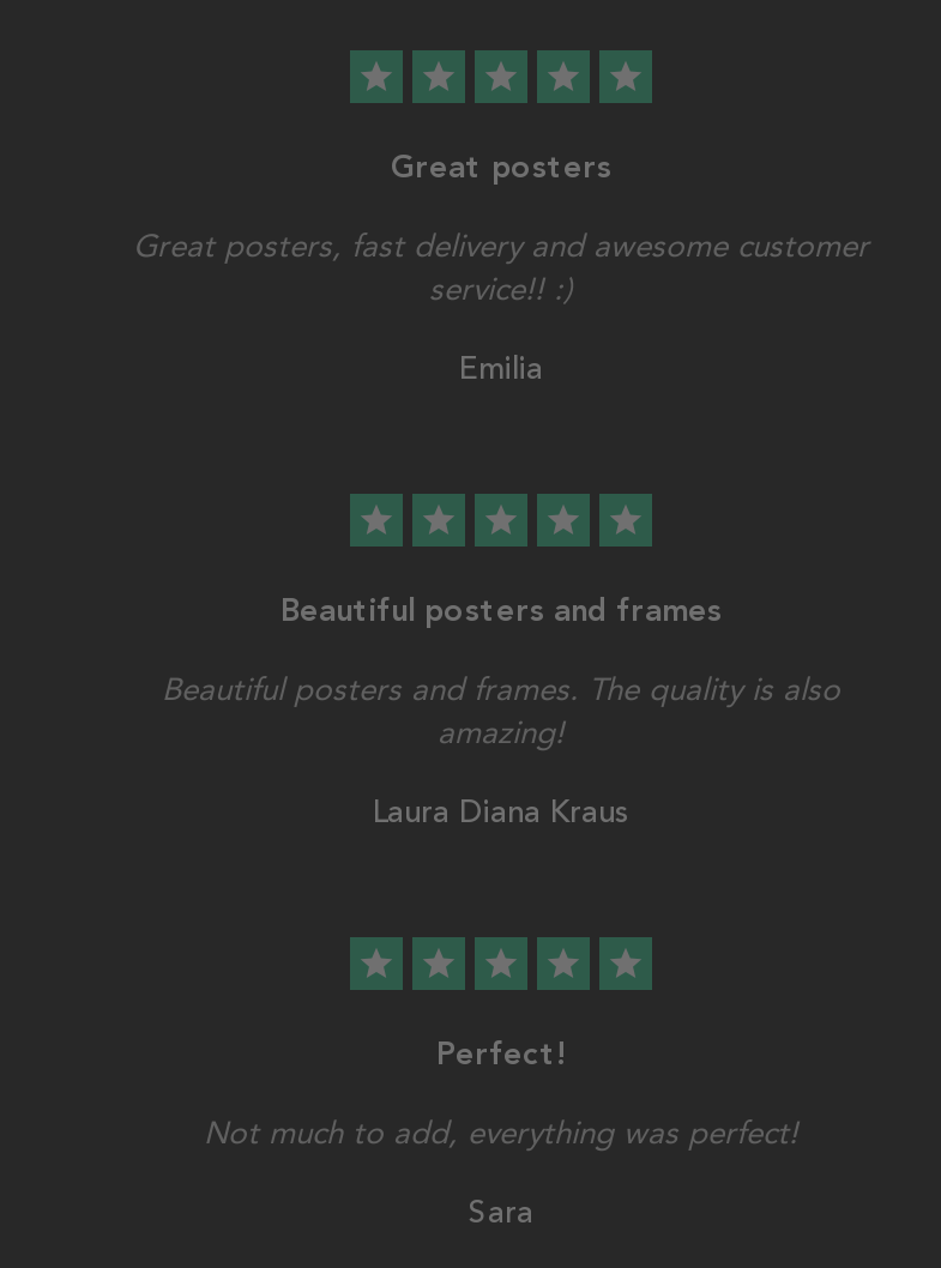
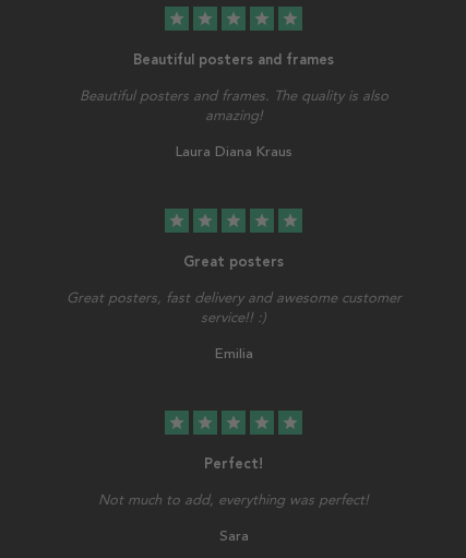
moved [391,148,611,184] -> [183,253,284,269]: Great posters
moved [133,227,869,306] -> [66,289,401,325]: Great posters, fast delivery and awesome customer | service!! :)
moved [459,349,543,388] -> [214,345,253,362]: Emilia
moved [281,592,722,628] -> [133,51,334,67]: Beautiful posters and frames
moved [162,671,840,750] -> [79,87,388,123]: Beautiful posters and frames. The quality is also | amazing!
moved [373,793,629,831] -> [175,143,292,160]: Laura Diana Kraus

